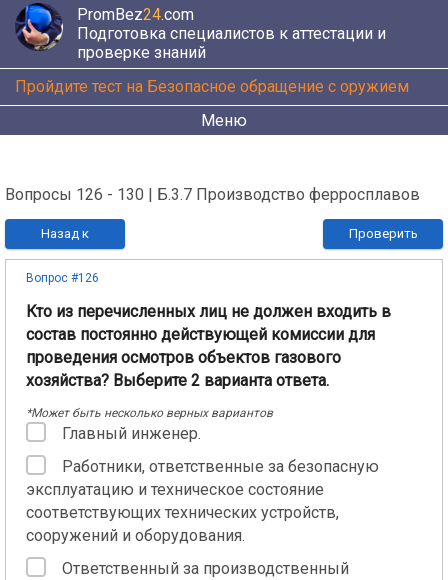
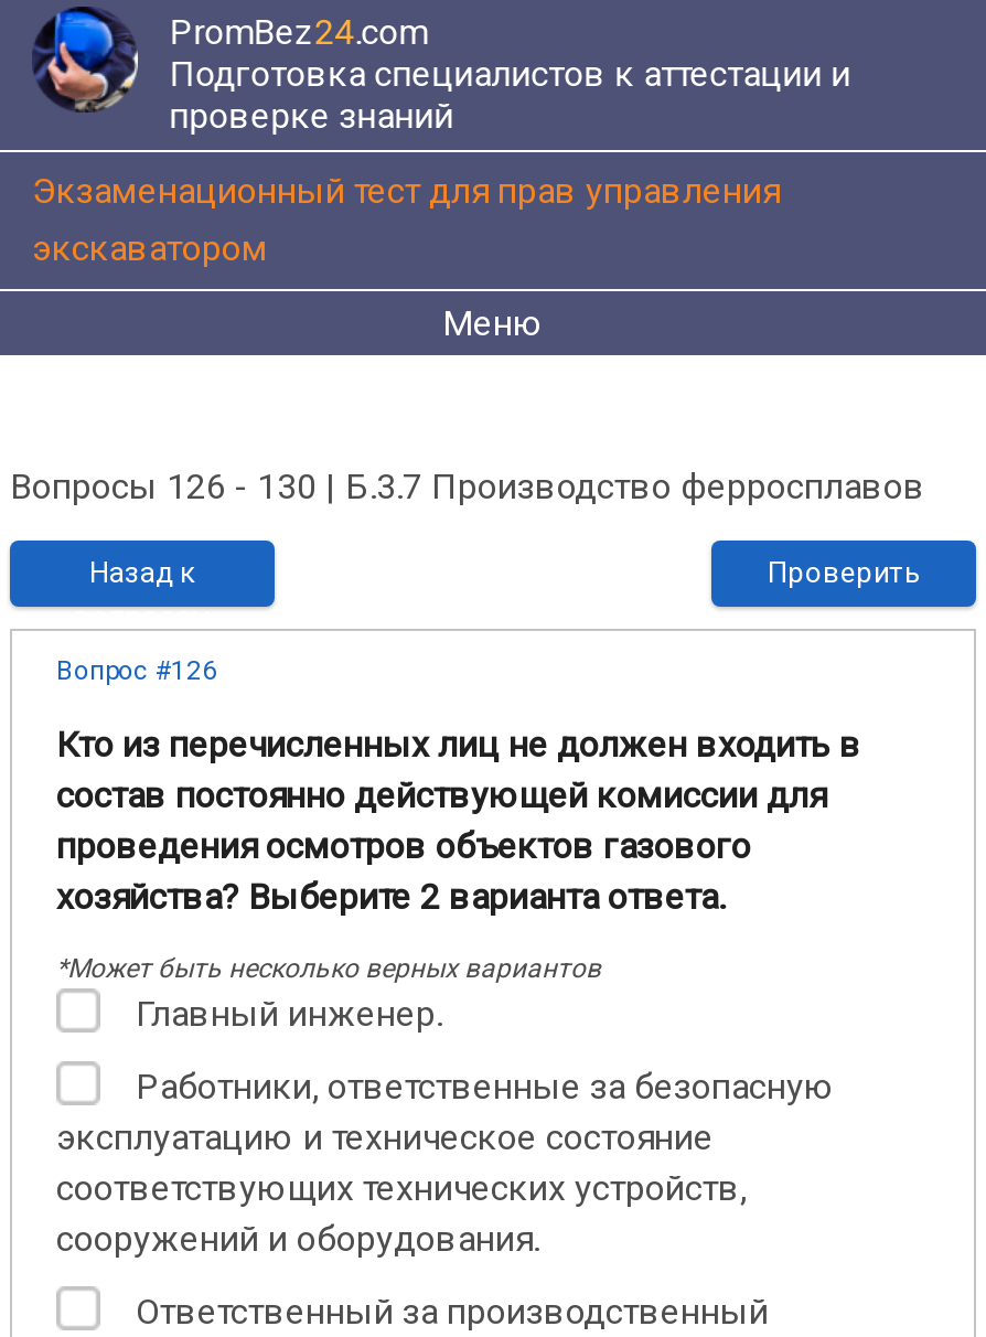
[15,77,409,96] Пройдите тест на Безопасное обращение с оружием -> [32,170,780,269] Экзаменационный тест для прав управления | экскаватором

